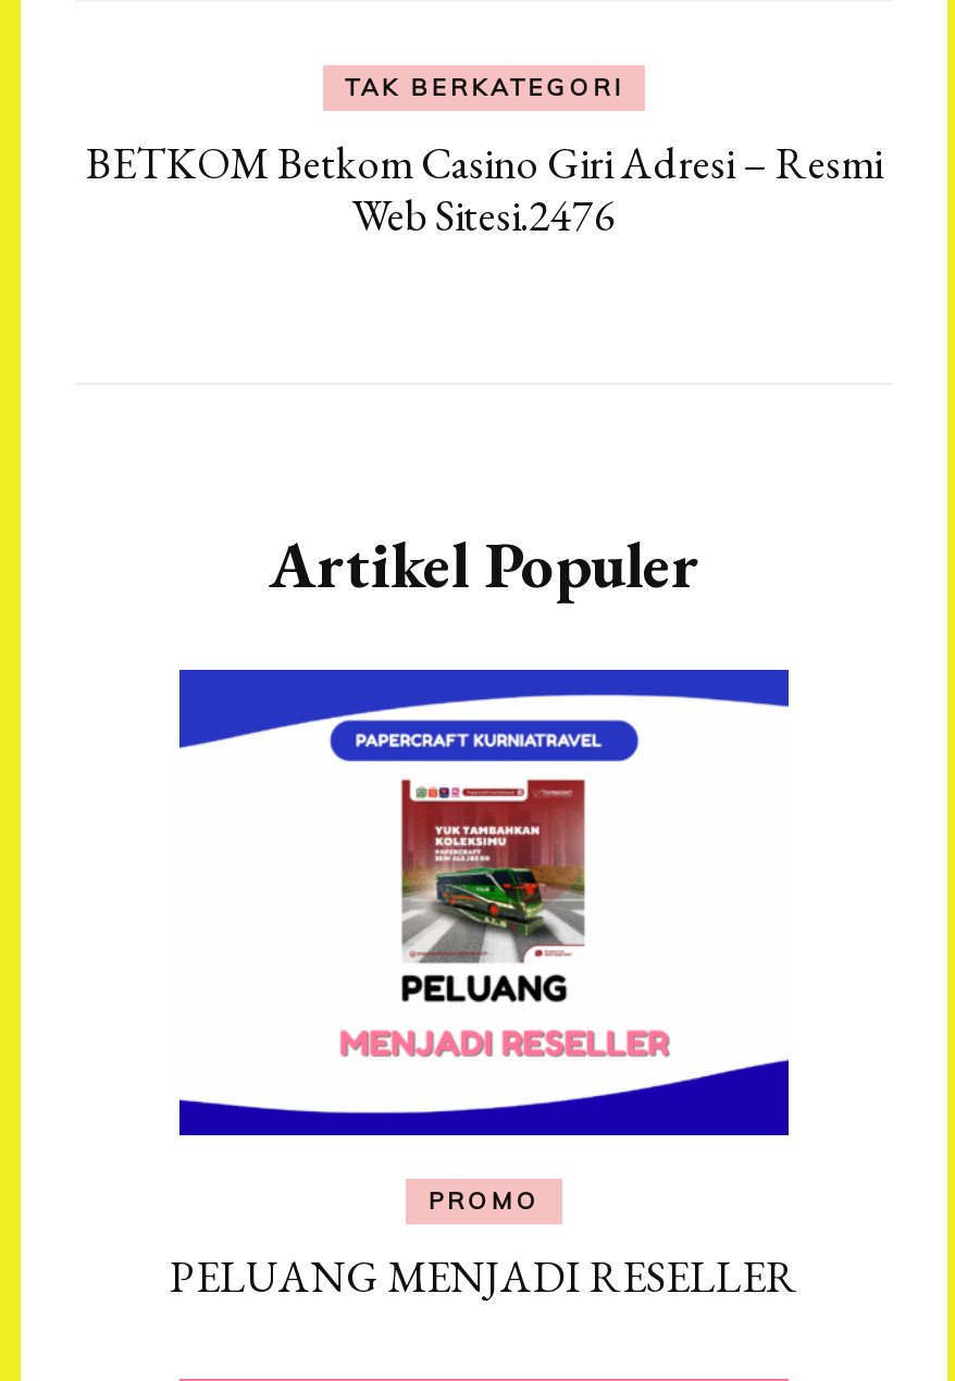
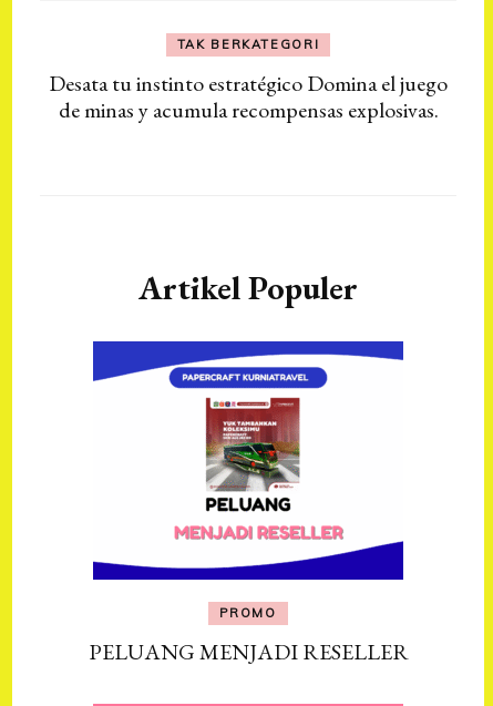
[86,135,882,244] BETKOM Betkom Casino Giri Adresi – Resmi | Web Sitesi.2476 -> [49,69,448,124] Desata tu instinto estratégico Domina el juego | de minas y acumula recompensas explosivas.

